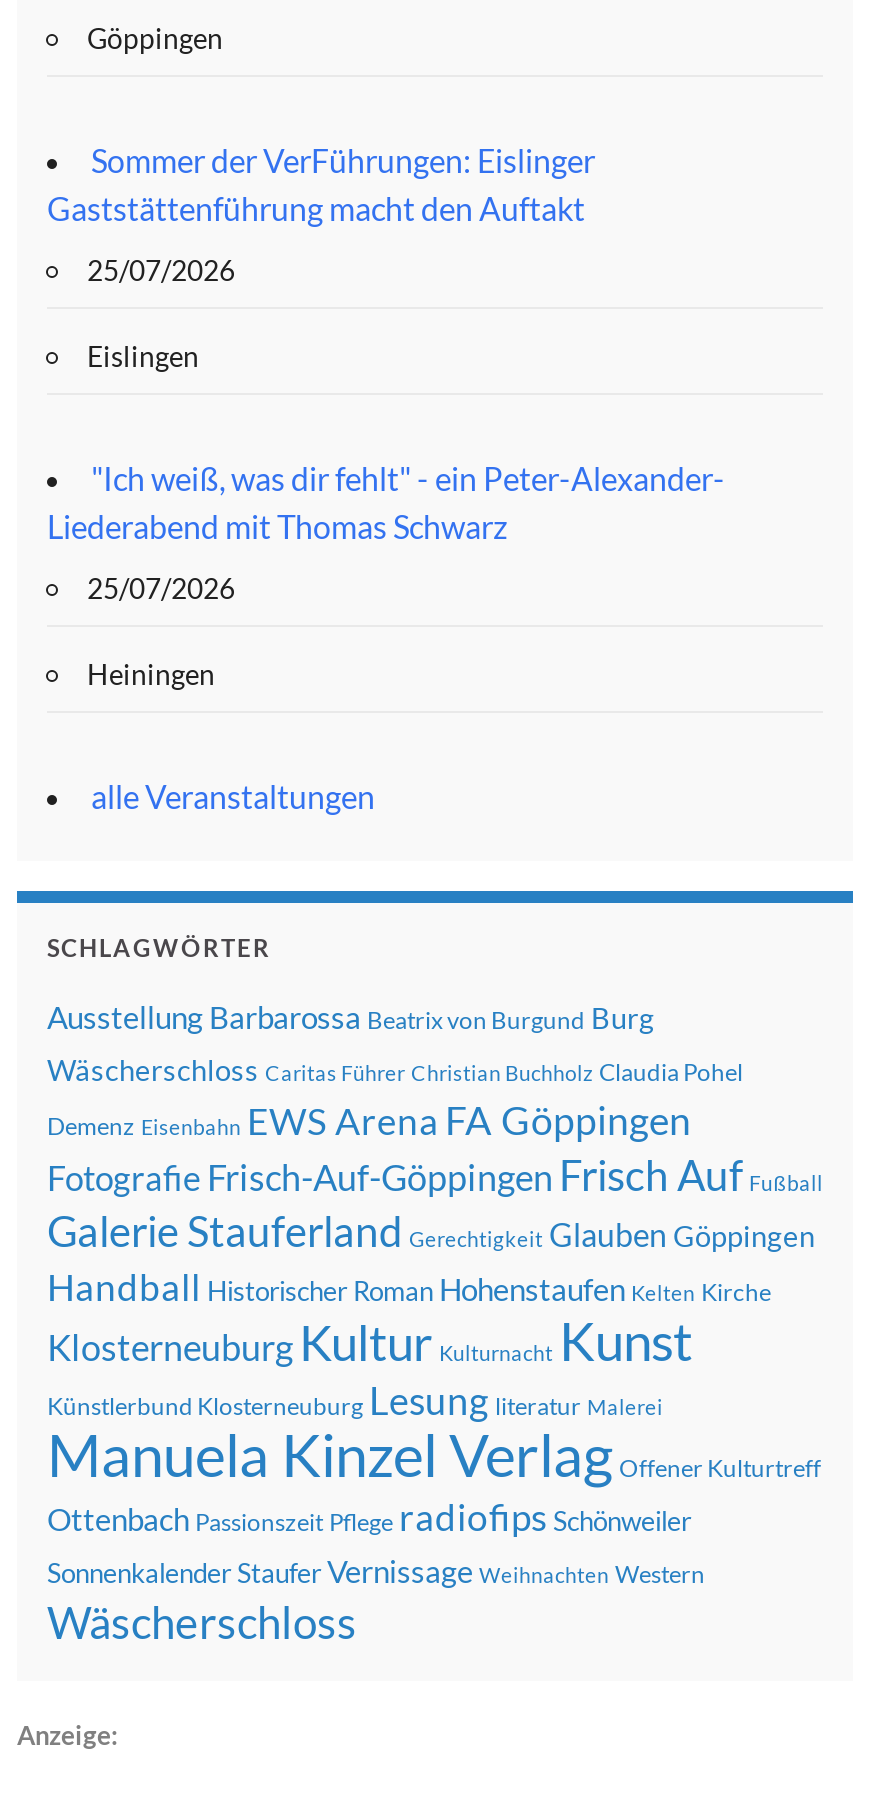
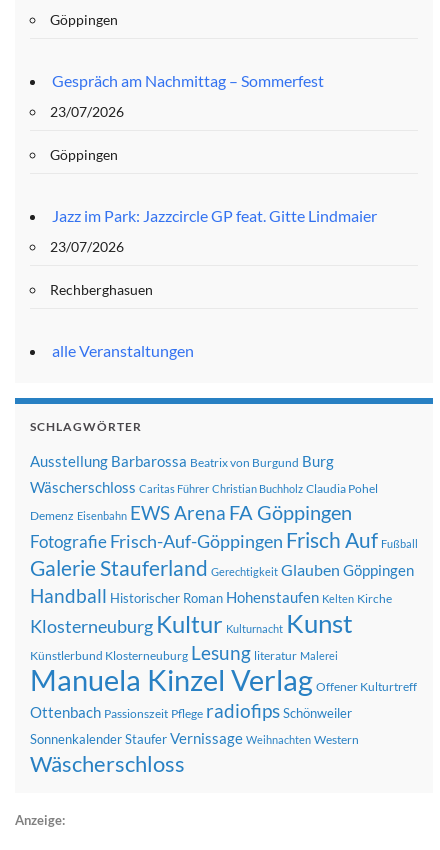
[47,141,595,227] Sommer der VerFührungen: Eislinger | Gaststättenführung macht den Auftakt -> [52,71,324,90] Gespräch am Nachmittag – Sommerfest
[87,253,235,287] 25/07/2026 -> [50,103,124,120] 23/07/2026
[87,339,199,373] Eislingen -> [50,146,118,163] Göppingen
[47,459,725,545] "Ich weiß, was dir fehlt" - ein Peter-Alexander- | Liederabend mit Thomas Schwarz -> [52,206,377,225] Jazz im Park: Jazzcircle GP feat. Gitte Lindmaier
[87,571,235,605] 25/07/2026 -> [50,238,124,255] 23/07/2026
[87,657,215,691] Heiningen -> [50,281,153,298] Rechberghasuen

